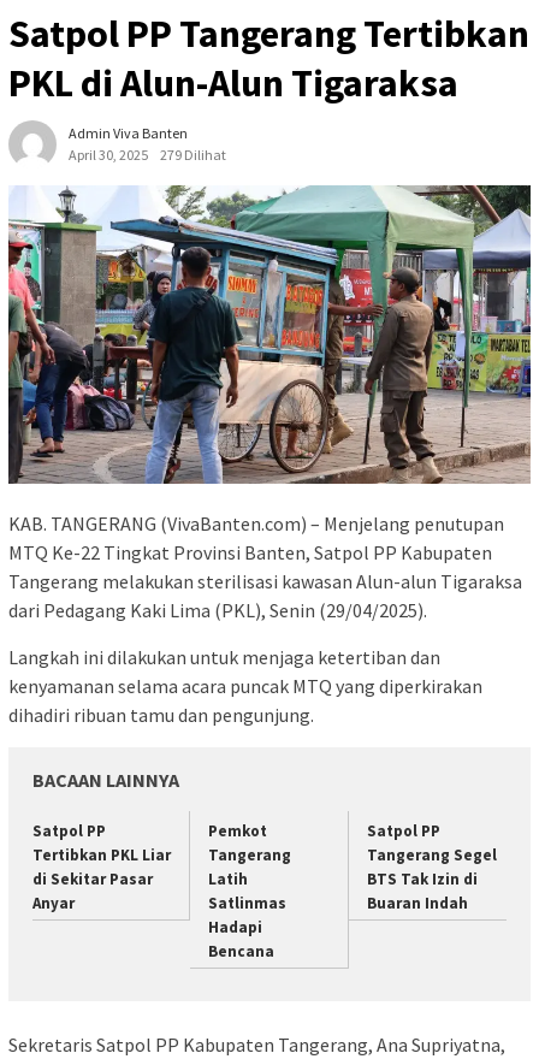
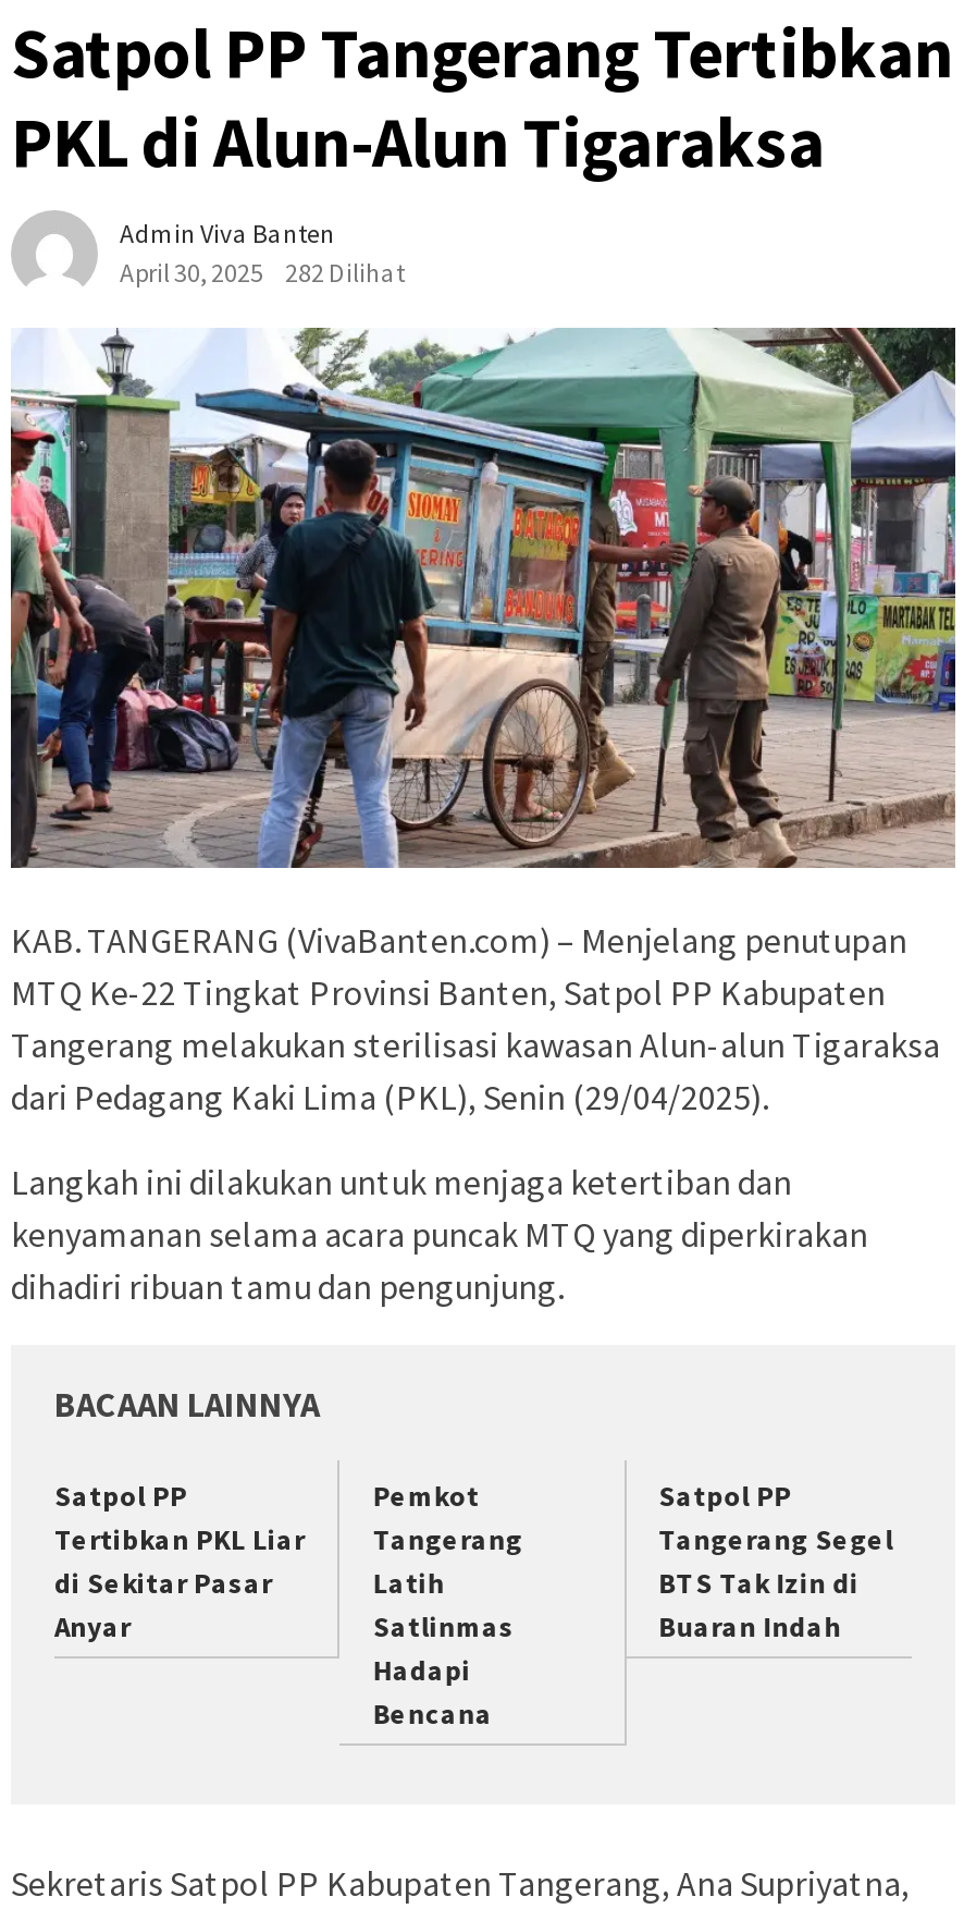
[69,146,226,164] April 30, 2025 279 Dilihat -> [120,257,405,289] April 30, 2025 282 Dilihat

